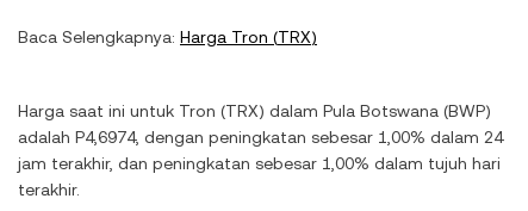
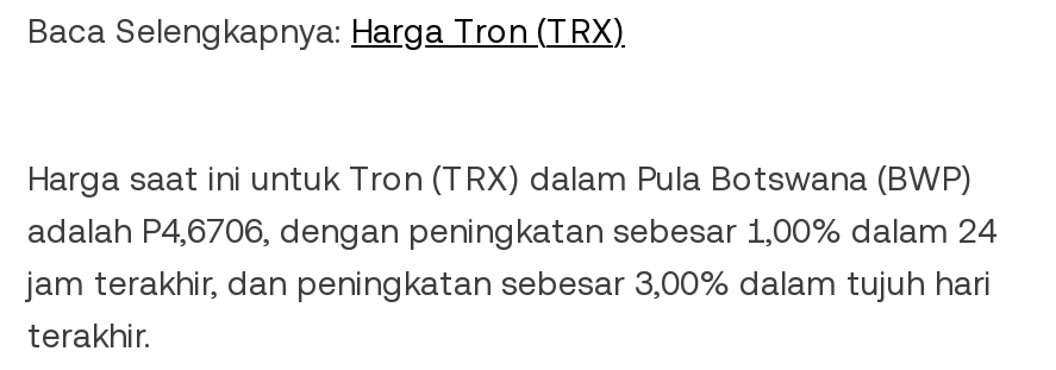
[18,128,503,147] adalah P4,6974, dengan peningkatan sebesar 1,00% dalam 24 -> [27,212,996,250] adalah P4,6706, dengan peningkatan sebesar 1,00% dalam 24
[18,154,501,173] jam terakhir, dan peningkatan sebesar 1,00% dalam tujuh hari -> [27,264,992,302] jam terakhir, dan peningkatan sebesar 3,00% dalam tujuh hari

